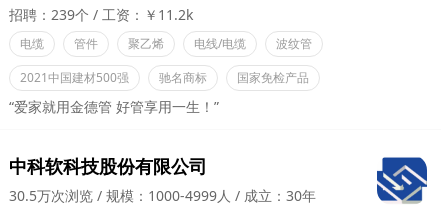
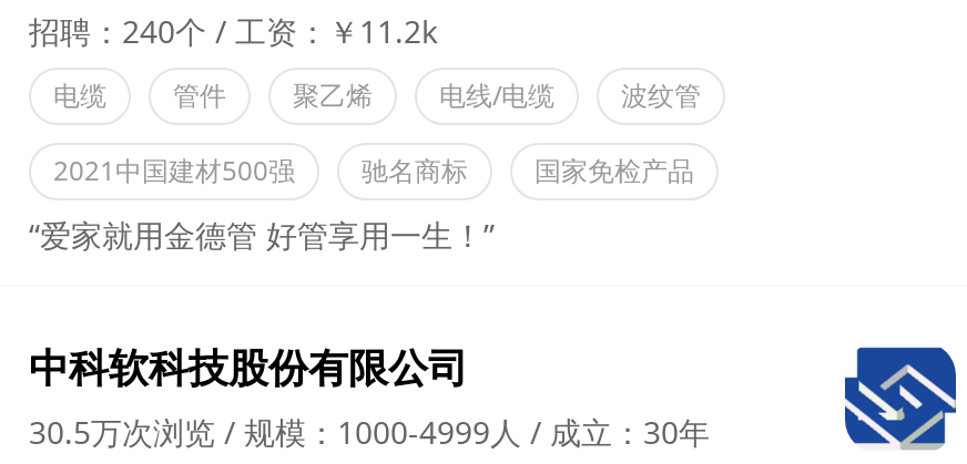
[9,5,193,24] 招聘：239个 工资：￥11.2k -> [29,10,437,52] 招聘：240个 工资：￥11.2k

